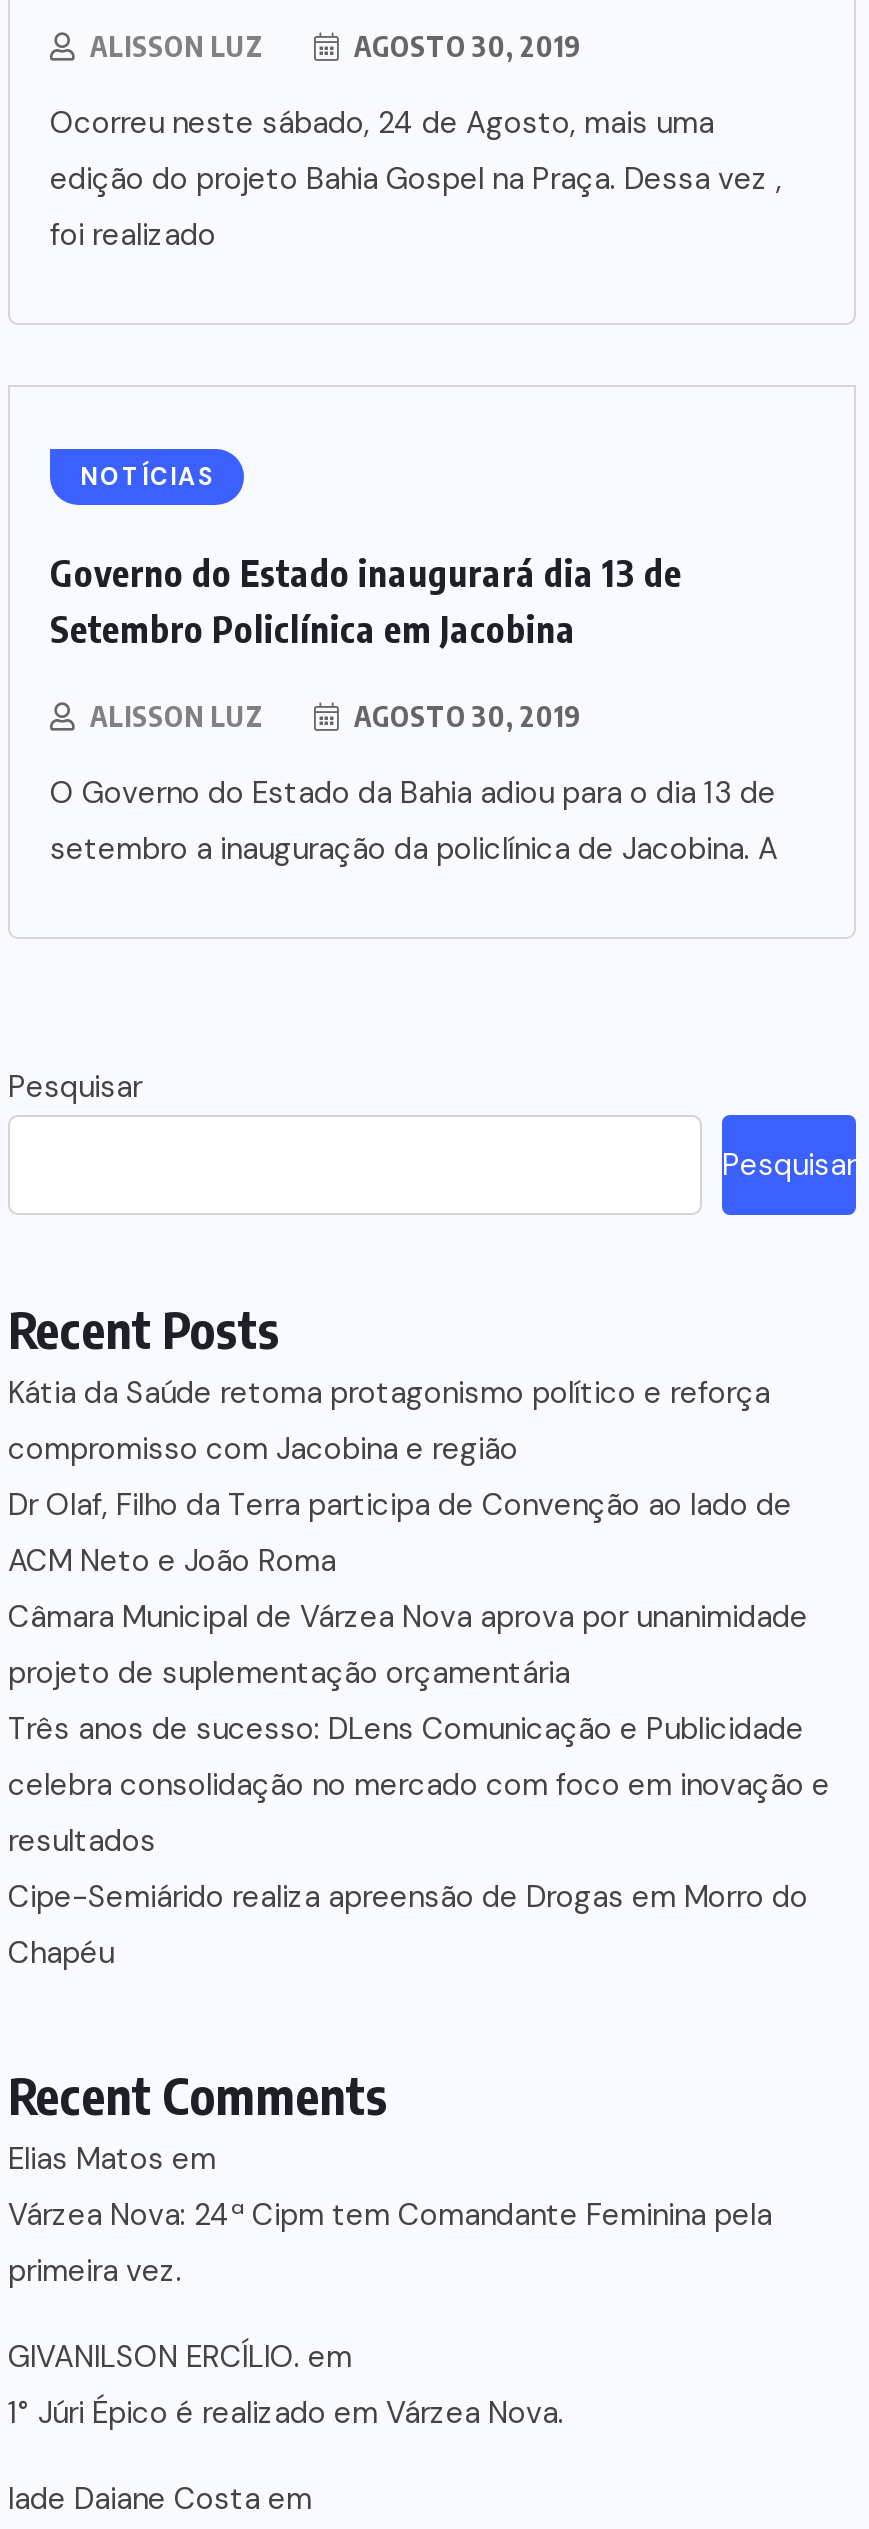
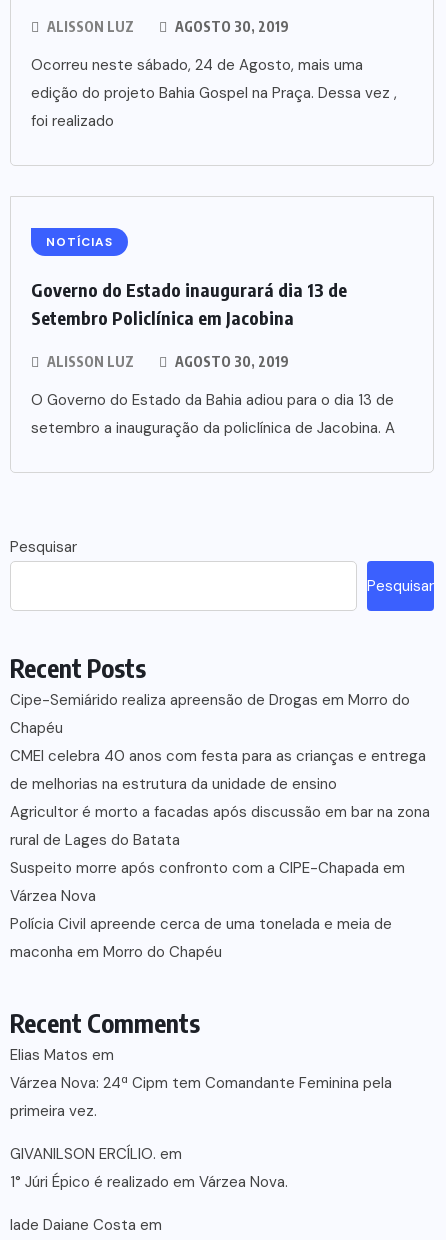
[8,1373,830,1861] Kátia da Saúde retoma protagonismo político e reforça | compromisso com Jacobina e região | Dr Olaf, Filho da Terra participa de Convenção ao lado de | ACM Neto e João Roma | Câmara Municipal de Várzea Nova aprova por unanimidade | projeto de suplementação orçamentária | Três anos de sucesso: DLens Comunicação e Publicidade | celebra consolidação no mercado com foco em inovação e | resultados -> none
moved [8,1877,808,1973] -> [10,690,410,738]: Cipe-Semiárido realiza apreensão de Drogas em Morro do | Chapéu
none -> [10,746,430,962] CMEI celebra 40 anos com festa para as crianças e entrega | de melhorias na estrutura da unidade de ensino | Agricultor é morto a facadas após discussão em bar na zona | rural de Lages do Batata | Suspeito morre após confronto com a CIPE-Chapada em | Várzea Nova | Polícia Civil apreende cerca de uma tonelada e meia de | maconha em Morro do Chapéu

